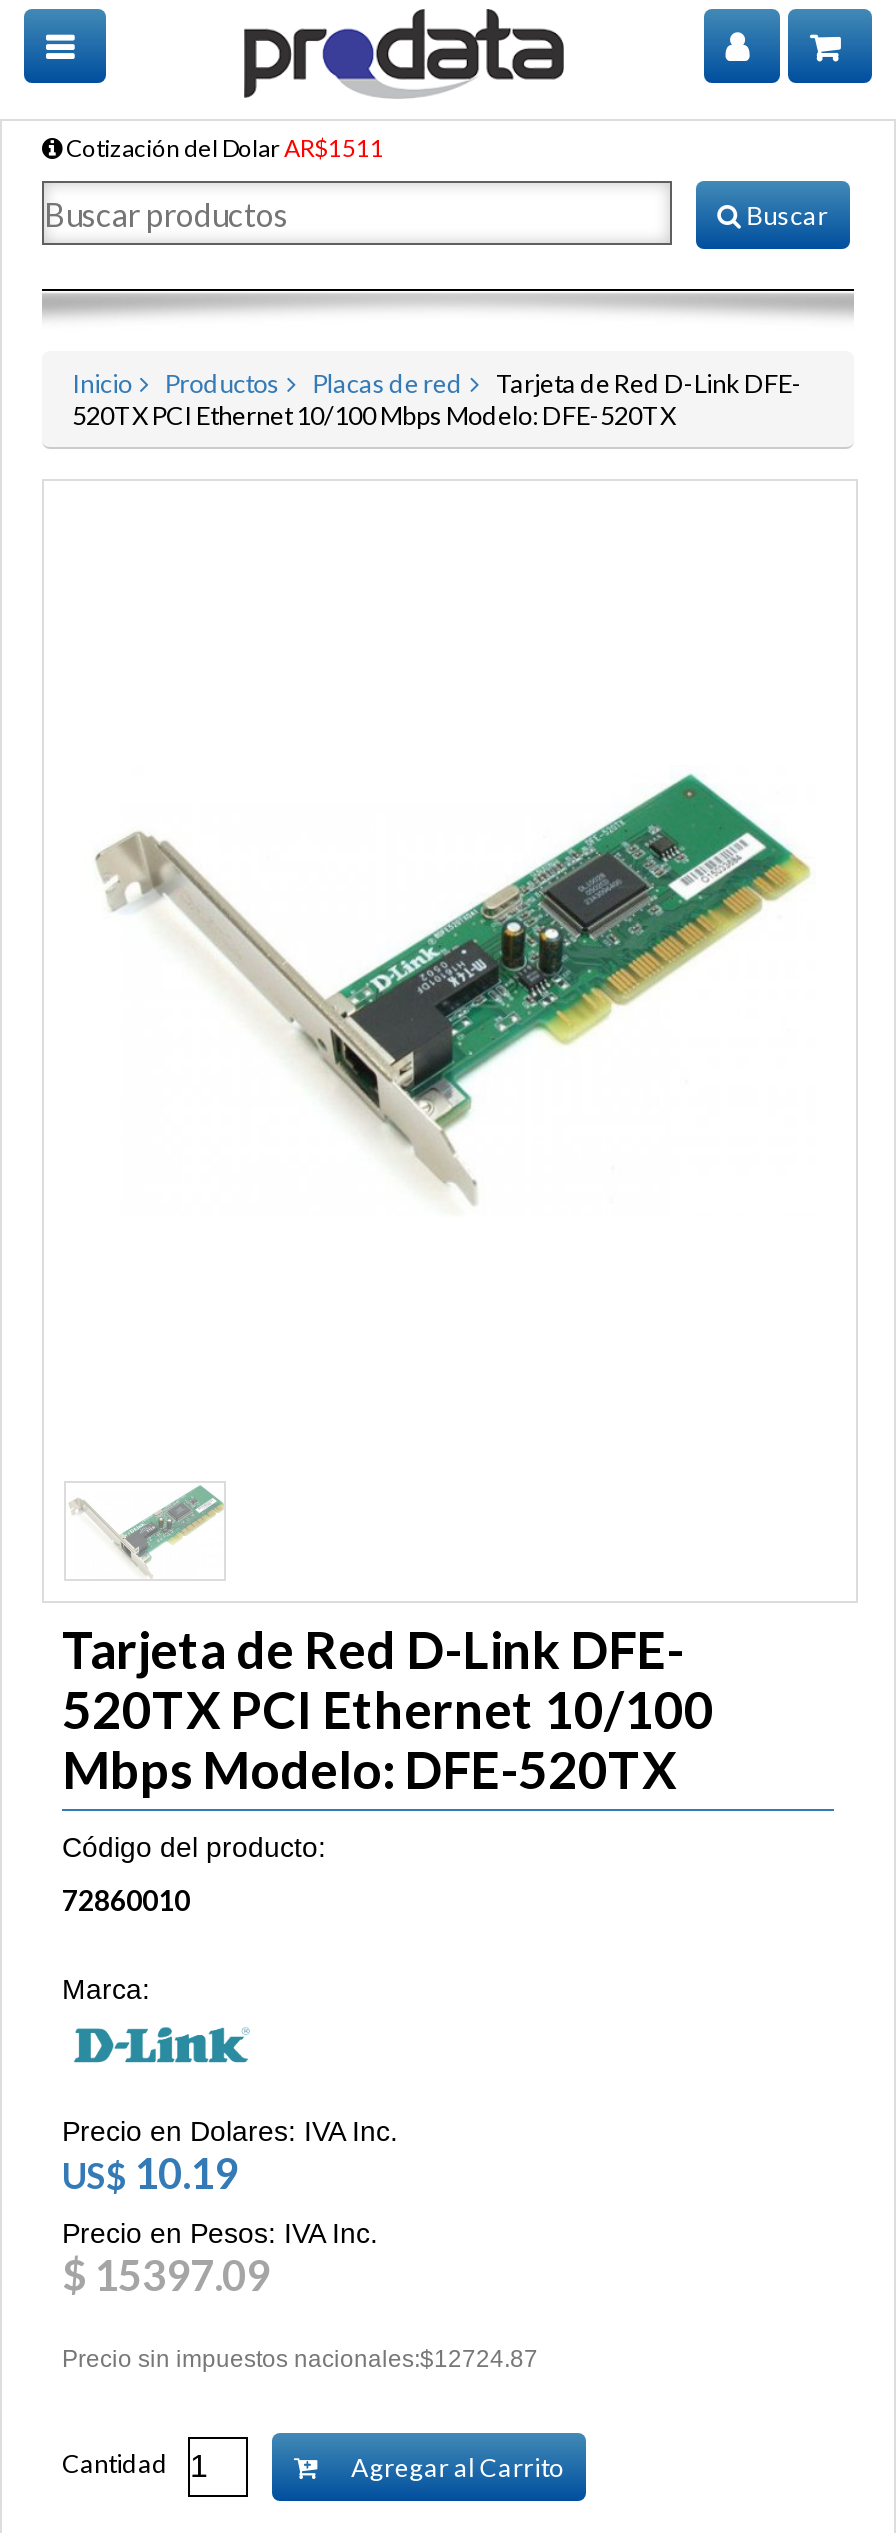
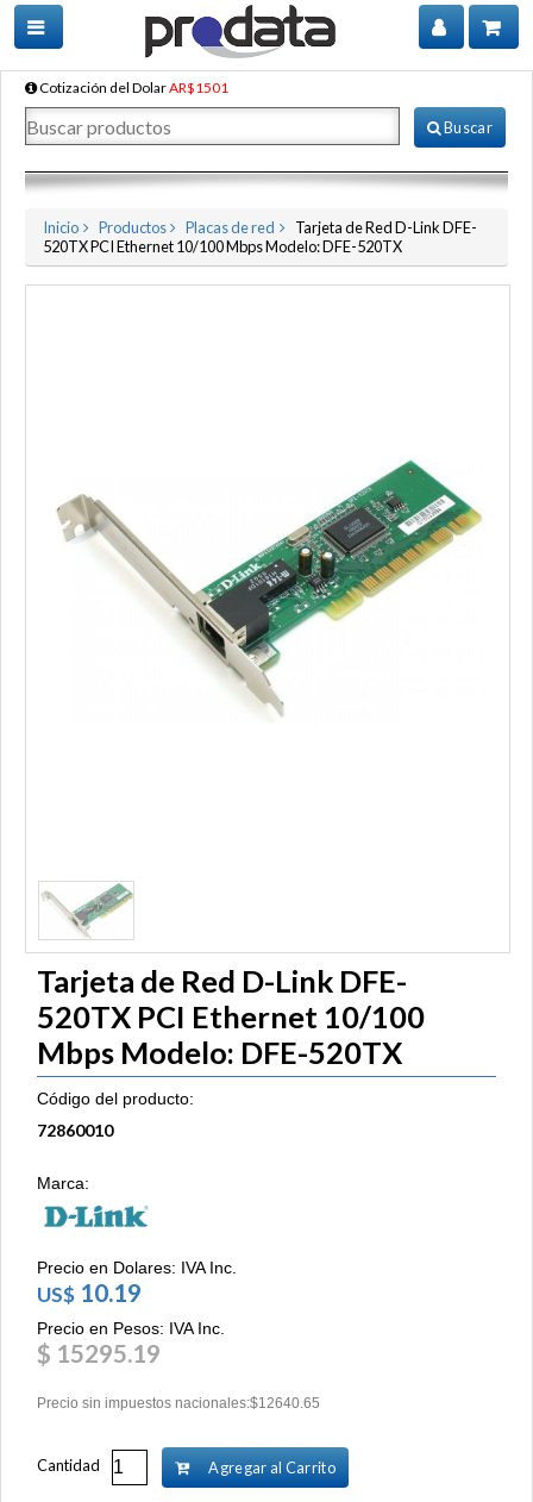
[62,133,384,163] Cotización del DolarAR$1511 -> [37,79,228,97] Cotización del DolarAR$1501
[62,2249,270,2299] $ 15397.09 -> [37,1338,161,1368] $ 15295.19
[62,2345,538,2373] Precio sin impuestos nacionales:$12724.87 -> [37,1395,320,1412] Precio sin impuestos nacionales:$12640.65

